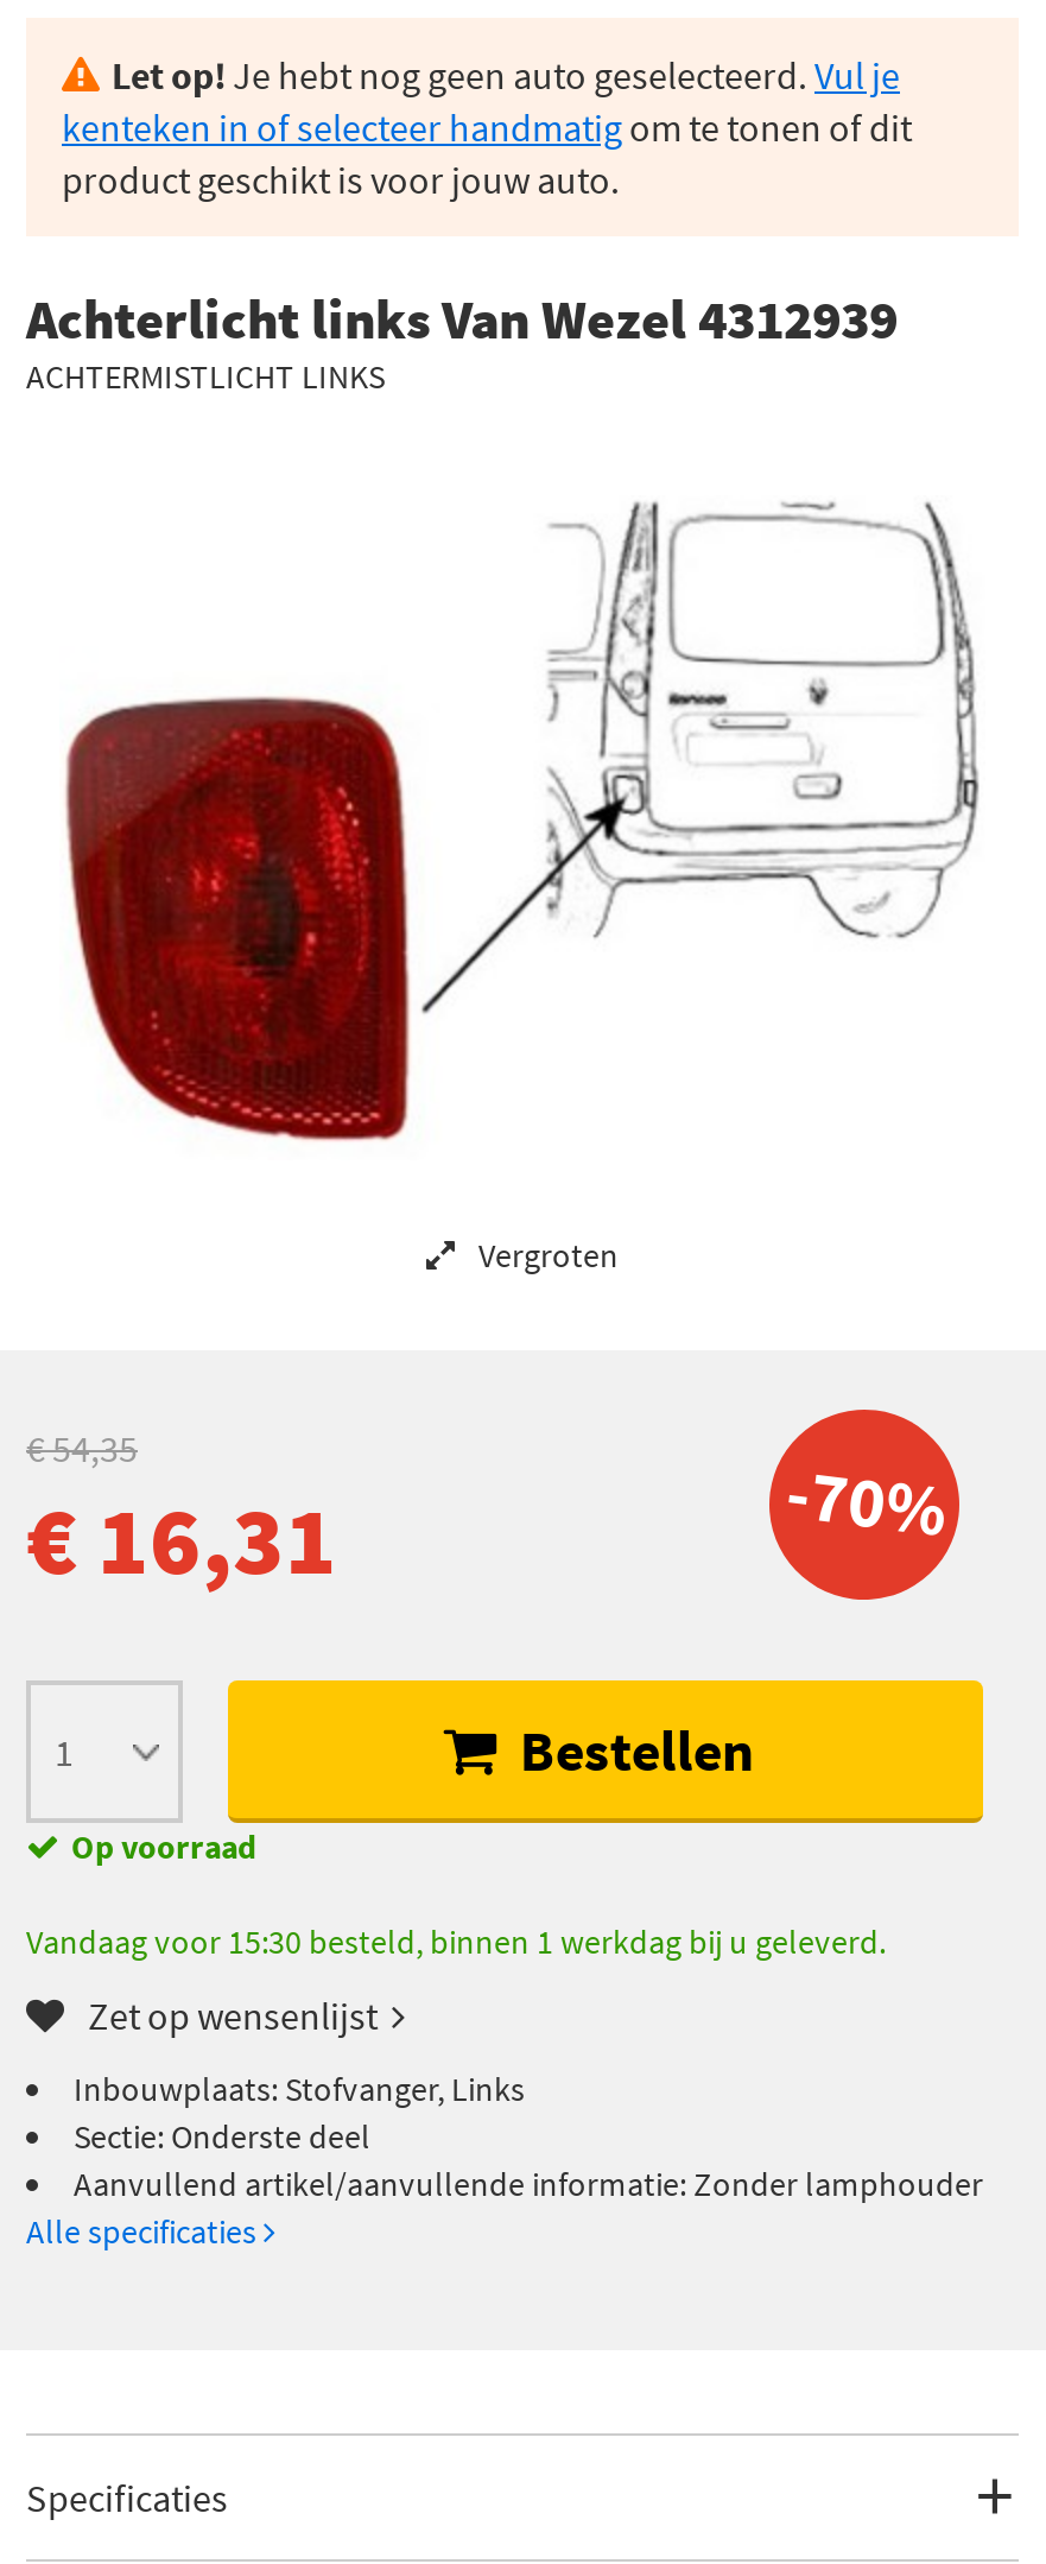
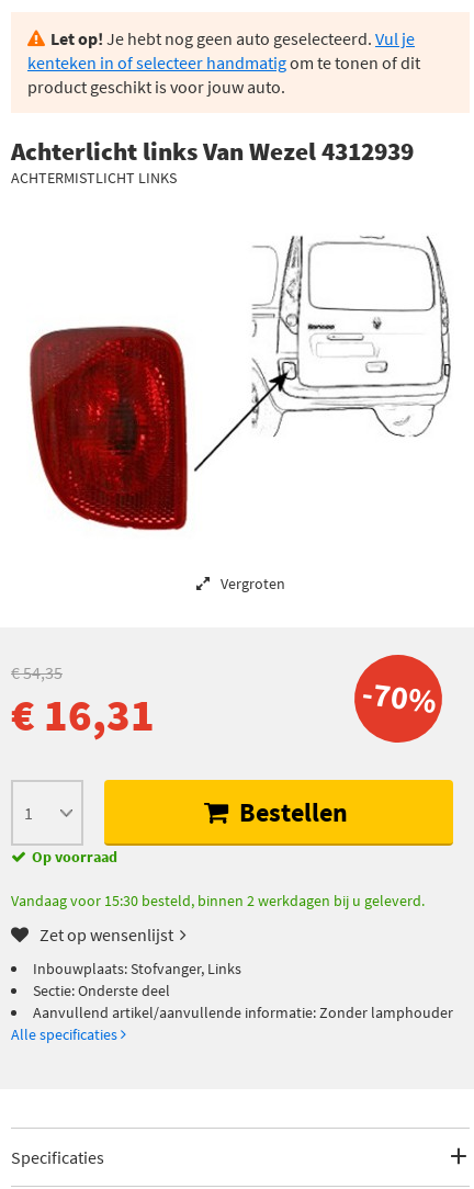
[26,1920,886,1963] Vandaag voor 15:30 besteld, binnen 1 werkdag bij u geleverd. -> [11,891,425,910] Vandaag voor 15:30 besteld, binnen 2 werkdagen bij u geleverd.

